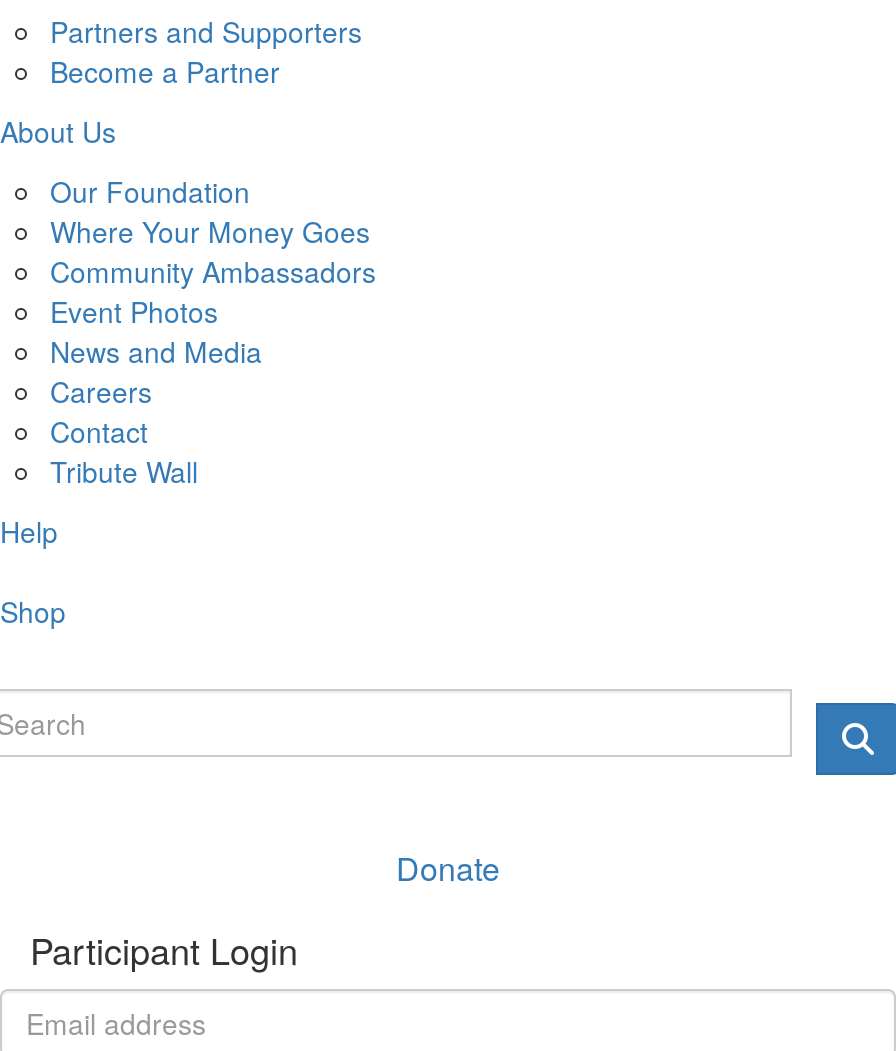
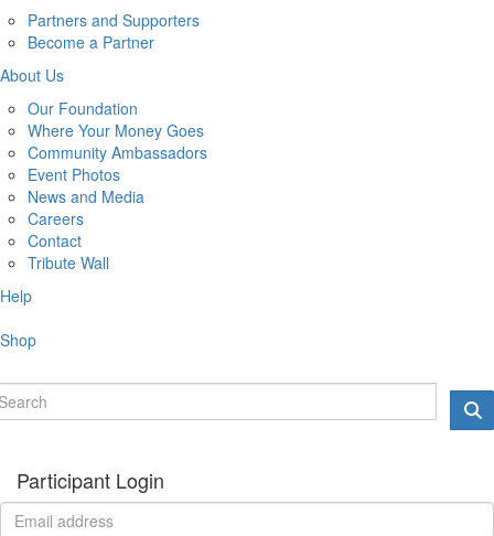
[396,844,500,890] Donate -> none

